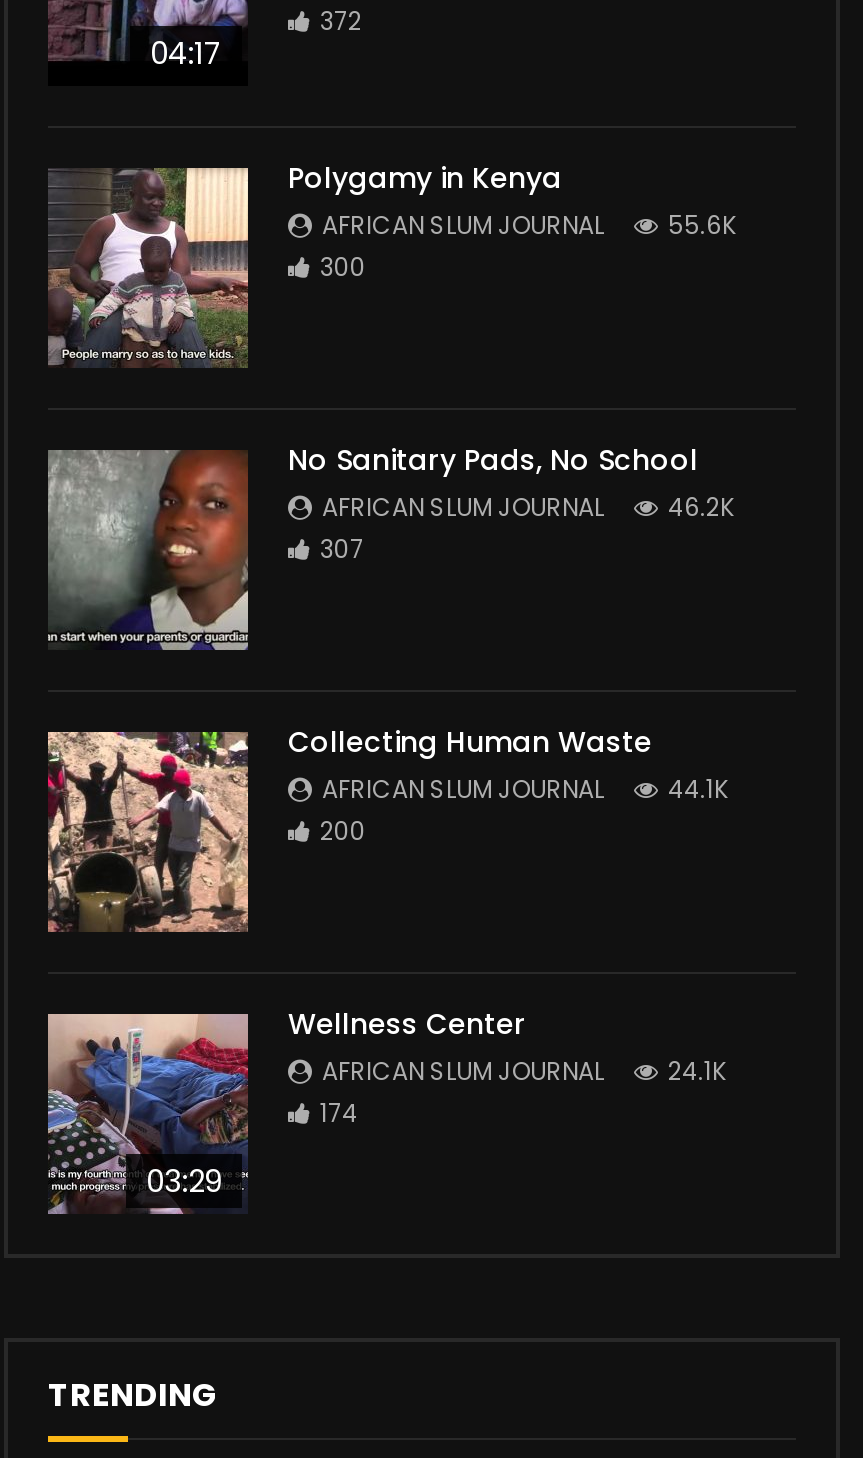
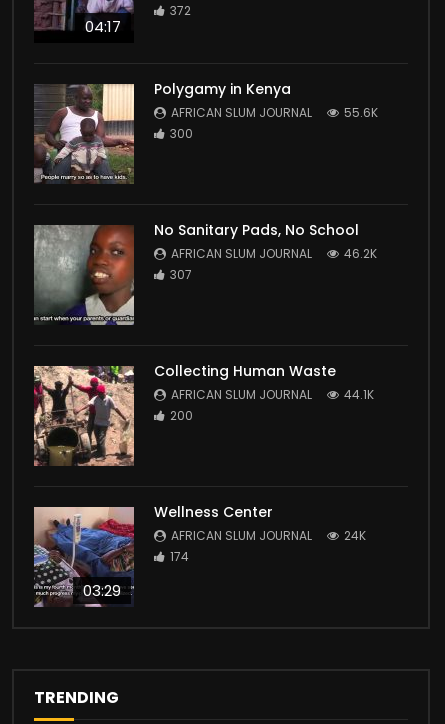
[322,1055,726,1089] AFRICAN SLUM JOURNAL 24.1K -> [171,527,366,544] AFRICAN SLUM JOURNAL 24K

